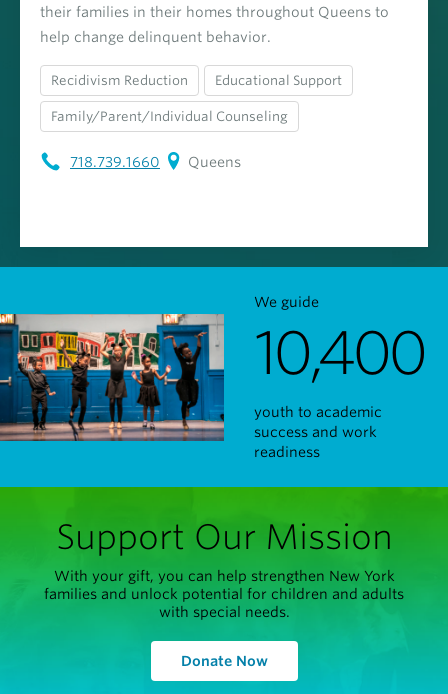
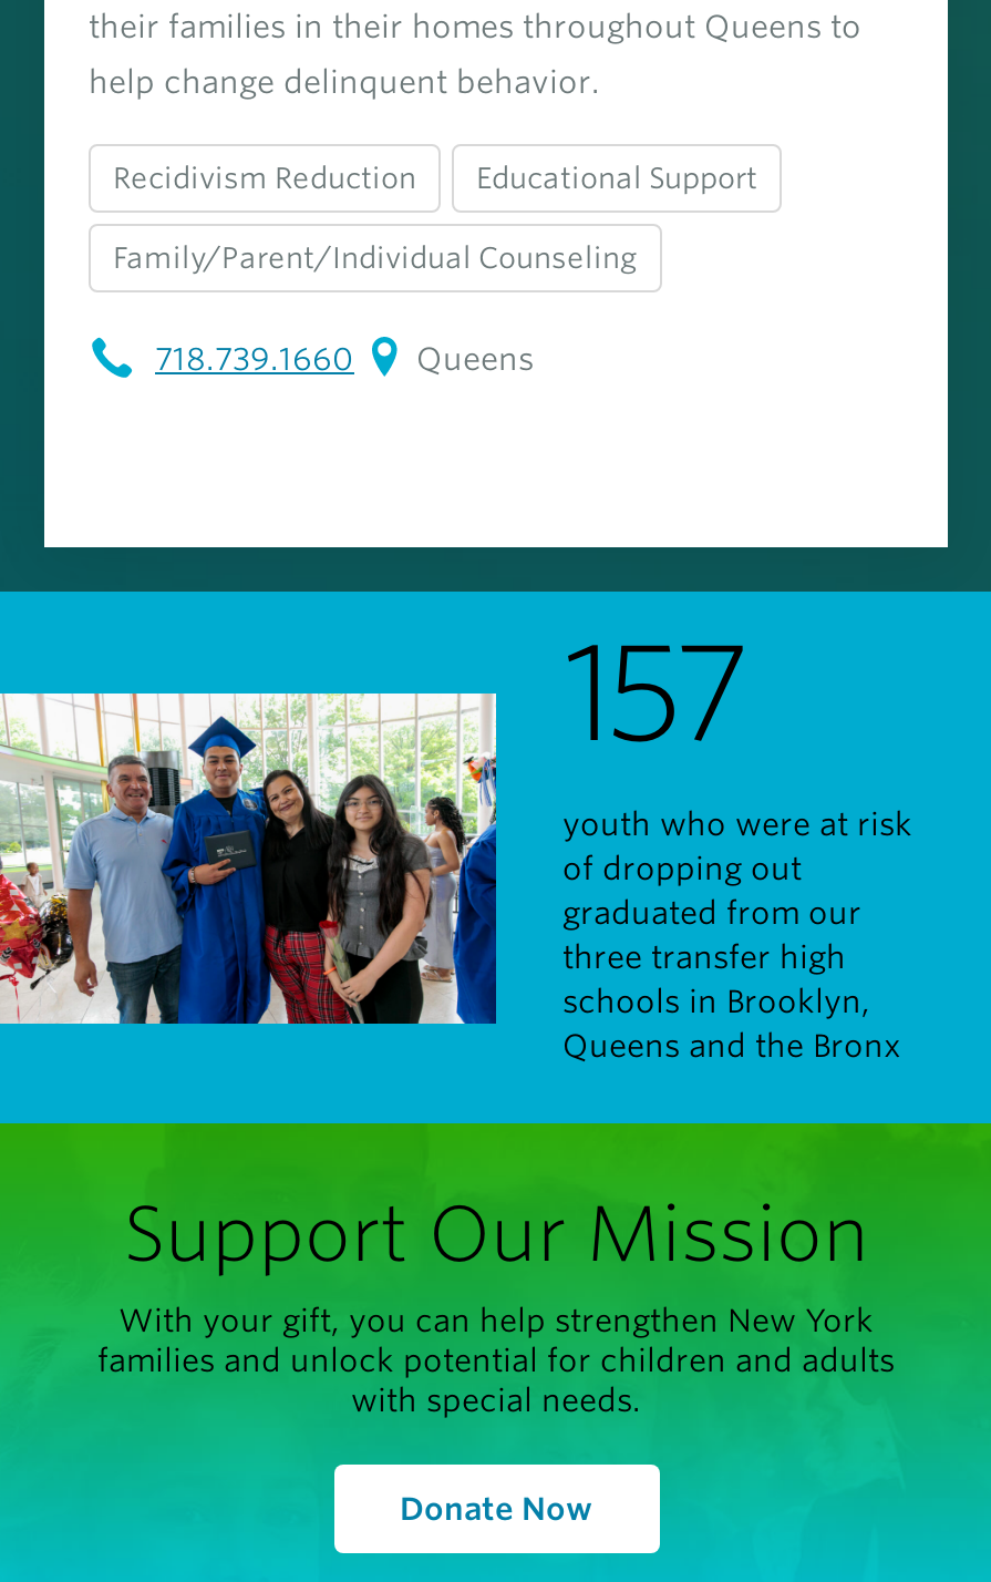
[3,294,424,460] [image] | We guide | 10,400 | youth to academic | success and work | readiness -> [7,613,912,1065] [image] | 157 | youth who were at risk | of dropping out | graduated from our | three transfer high | schools in Brooklyn, | Queens and the Bronx

